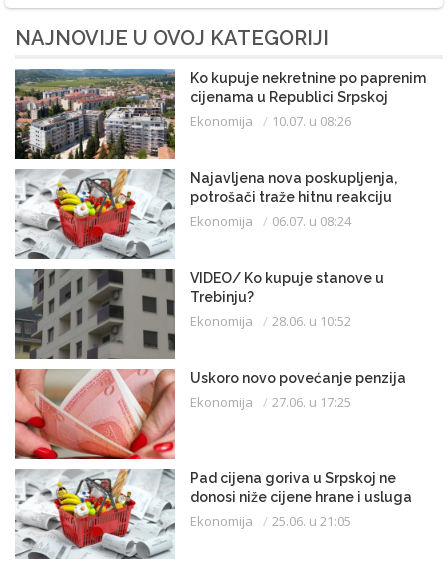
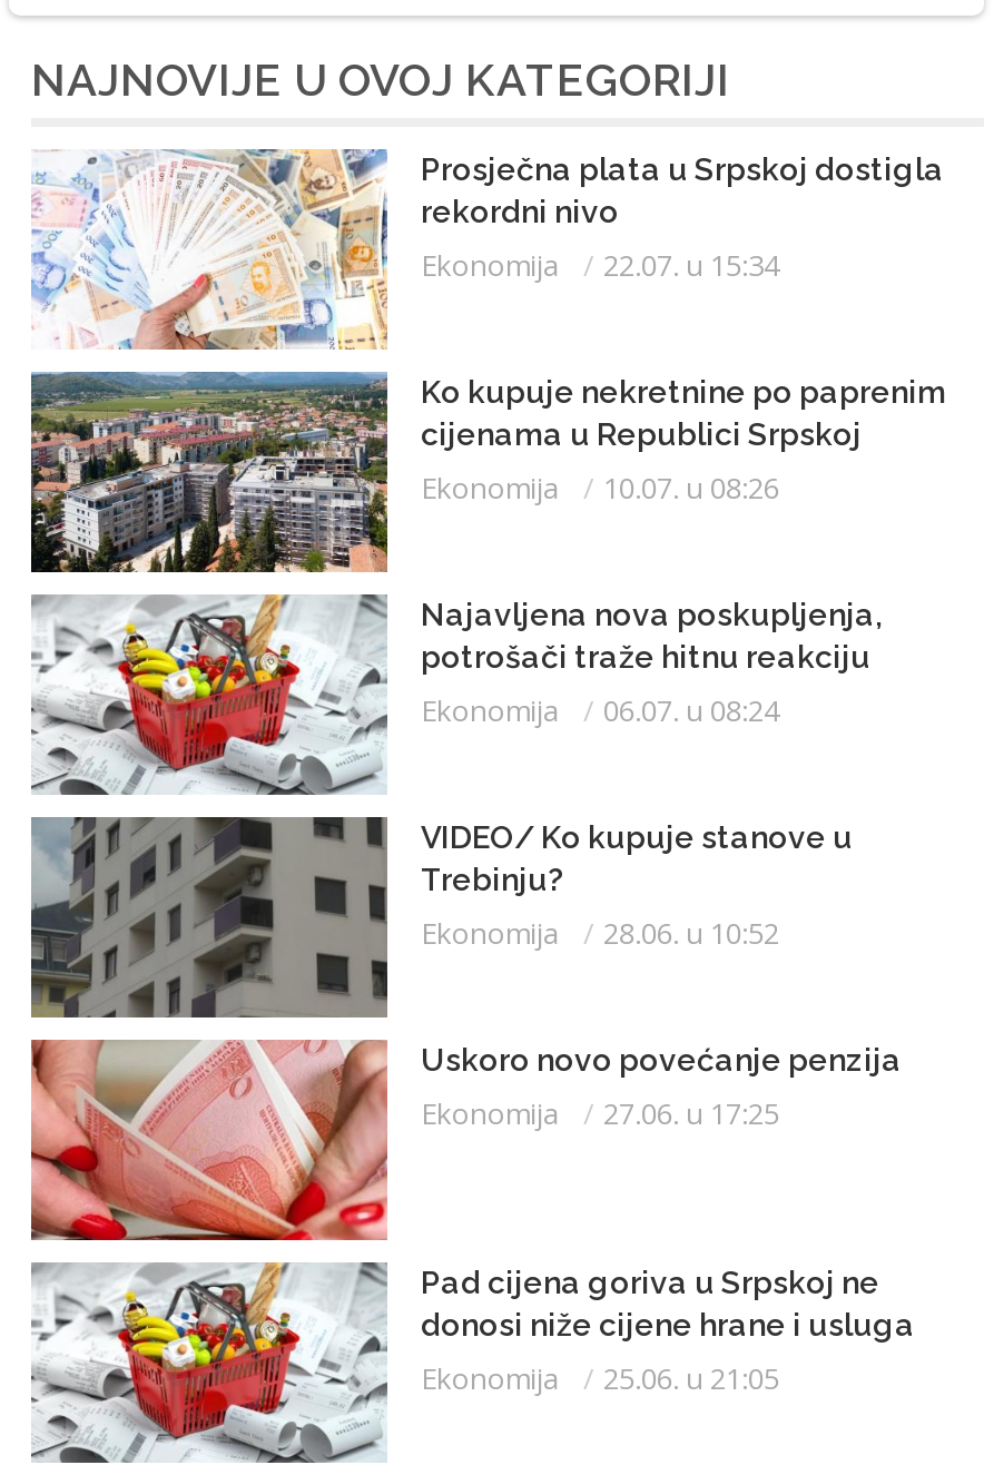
none -> [31,148,944,351] [image] | Prosječna plata u Srpskoj dostigla | rekordni nivo | Ekonomija | 22.07. u 15:34

